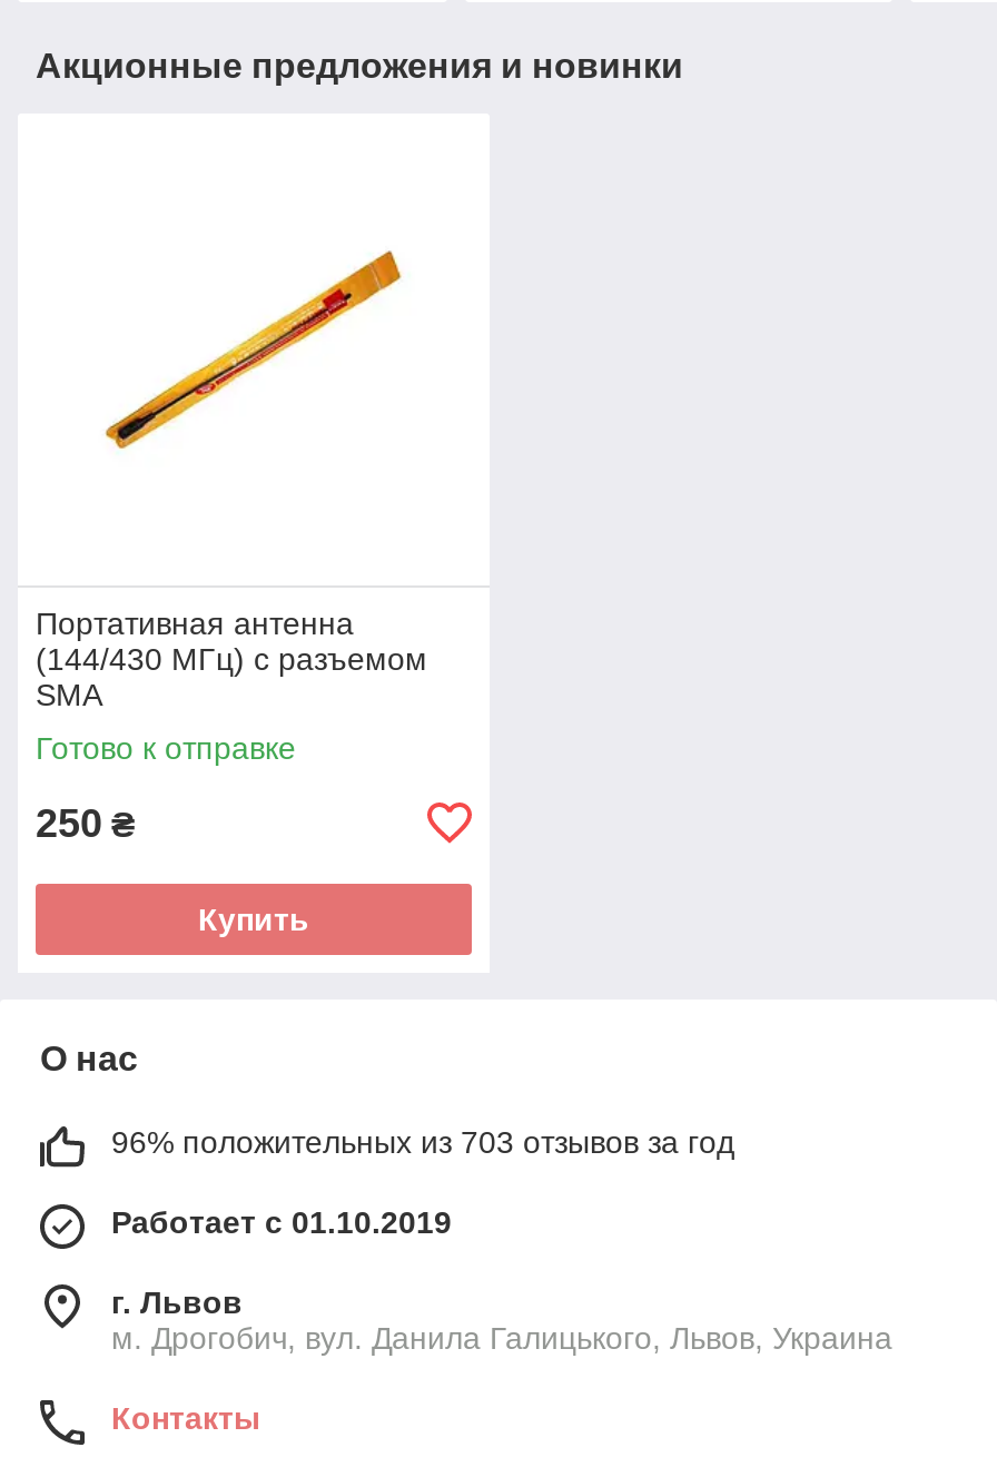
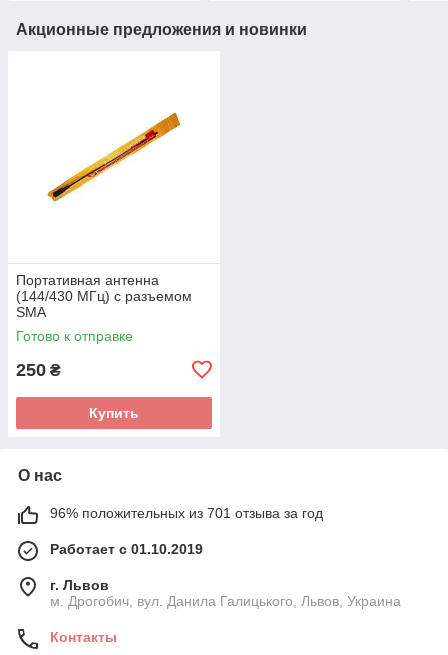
[111,1124,734,1159] 96% положительных из 703 отзывов за год -> [50,505,323,521] 96% положительных из 701 отзыва за год

